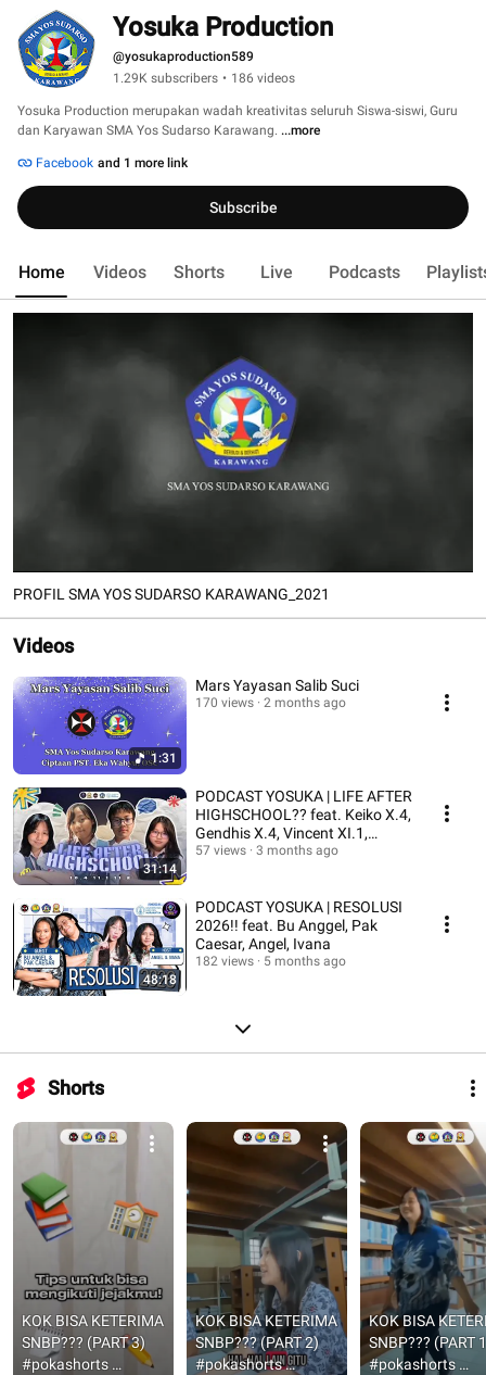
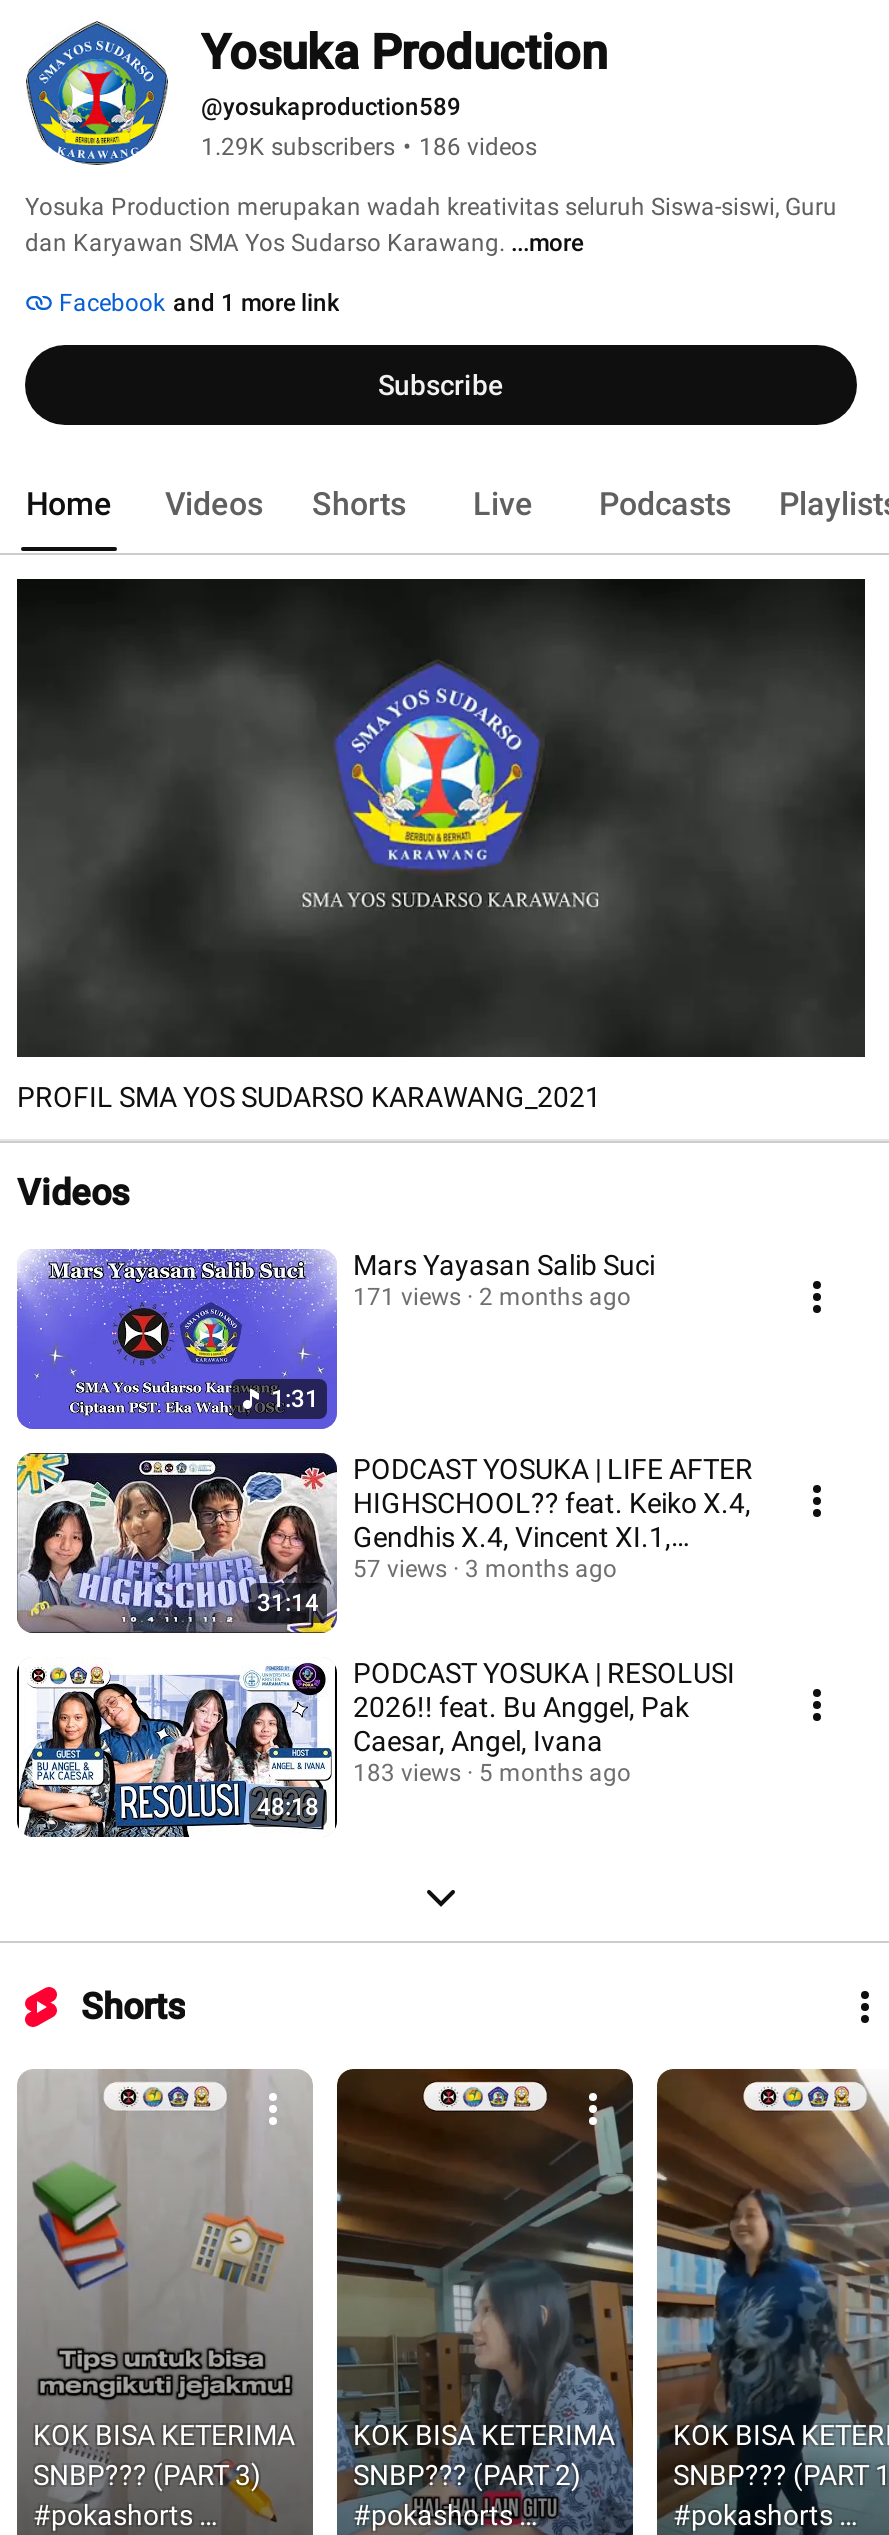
[195,695,346,710] 170 views 2 months ago -> [353,1282,631,1310] 171 views 2 months ago
[195,953,346,968] 182 views 5 months ago -> [353,1758,631,1786] 183 views 5 months ago

